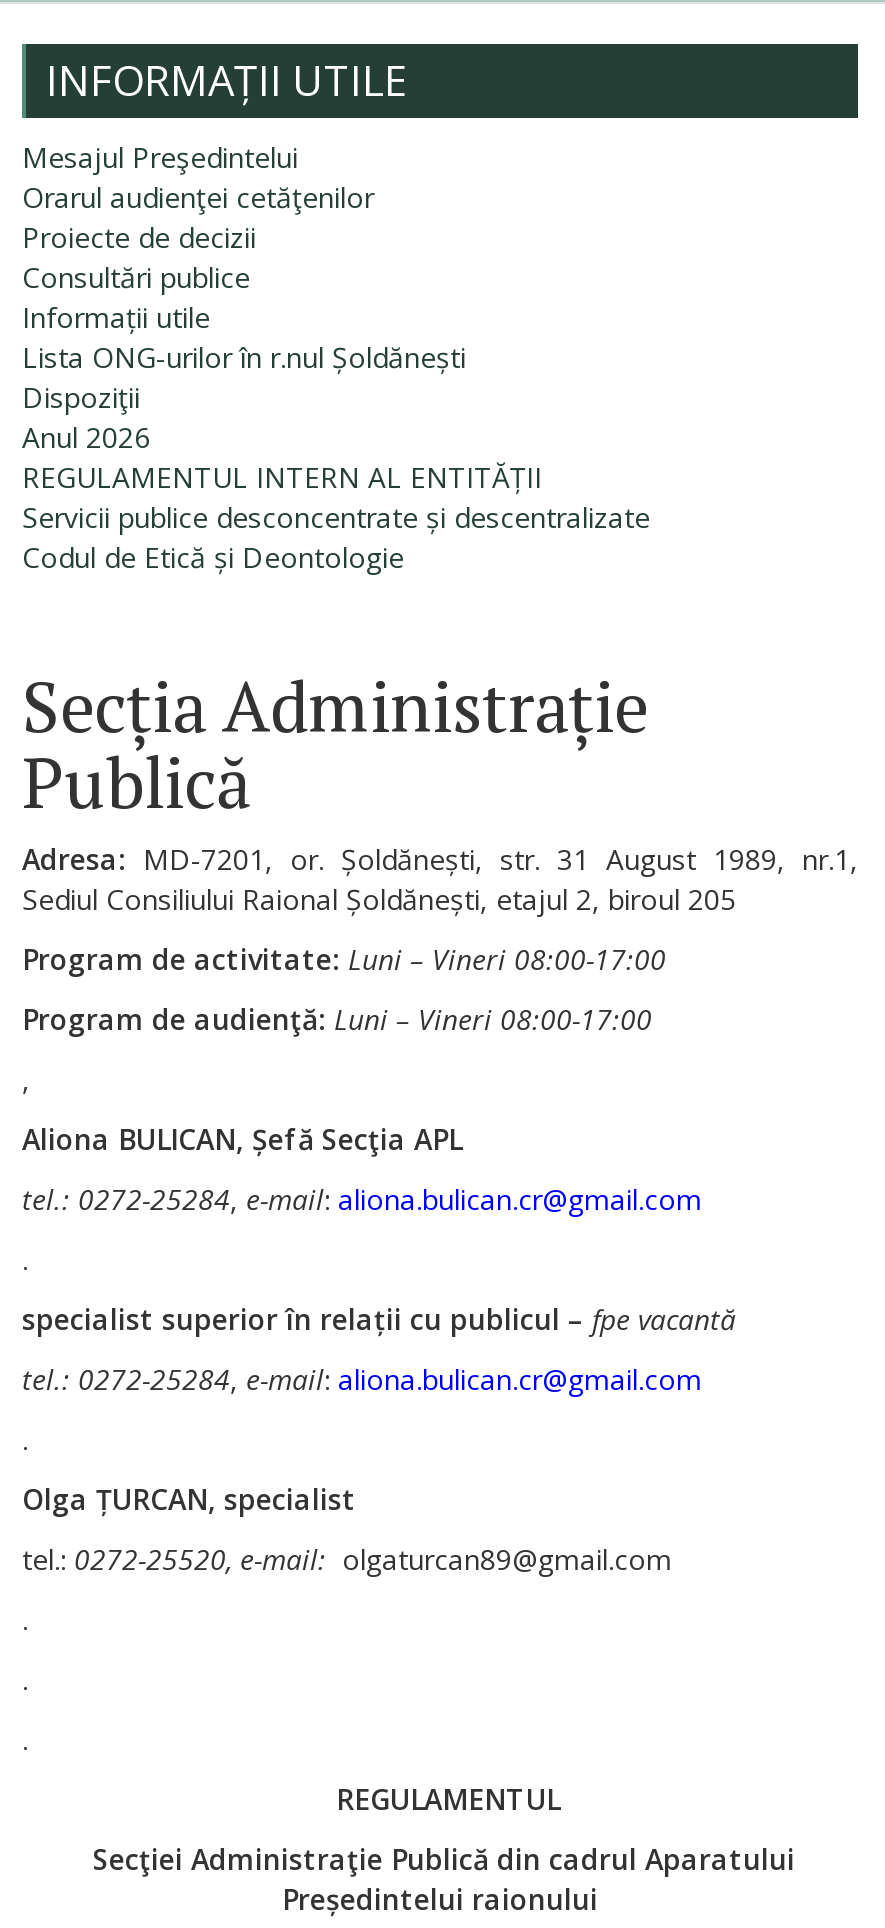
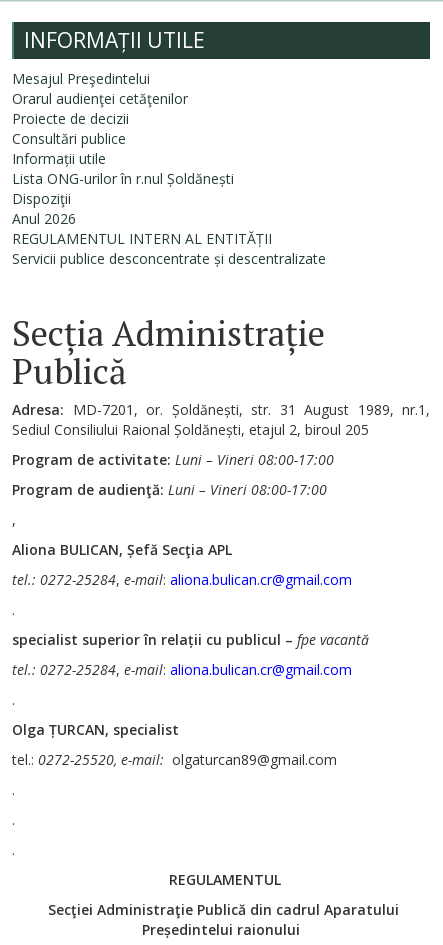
[22,539,404,577] Codul de Etică și Deontologie -> none

